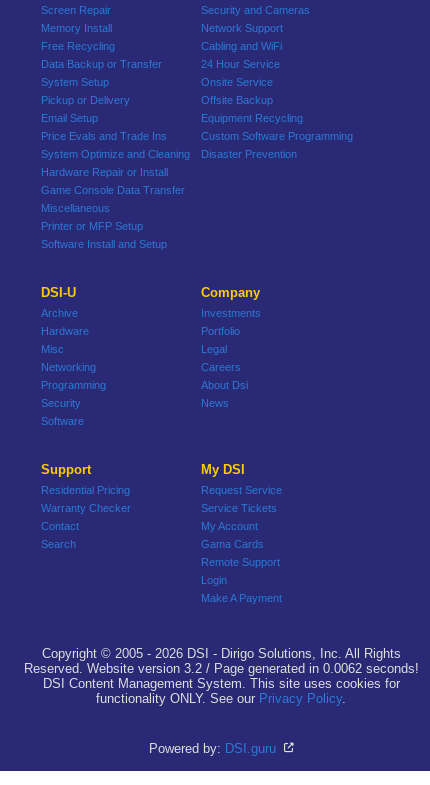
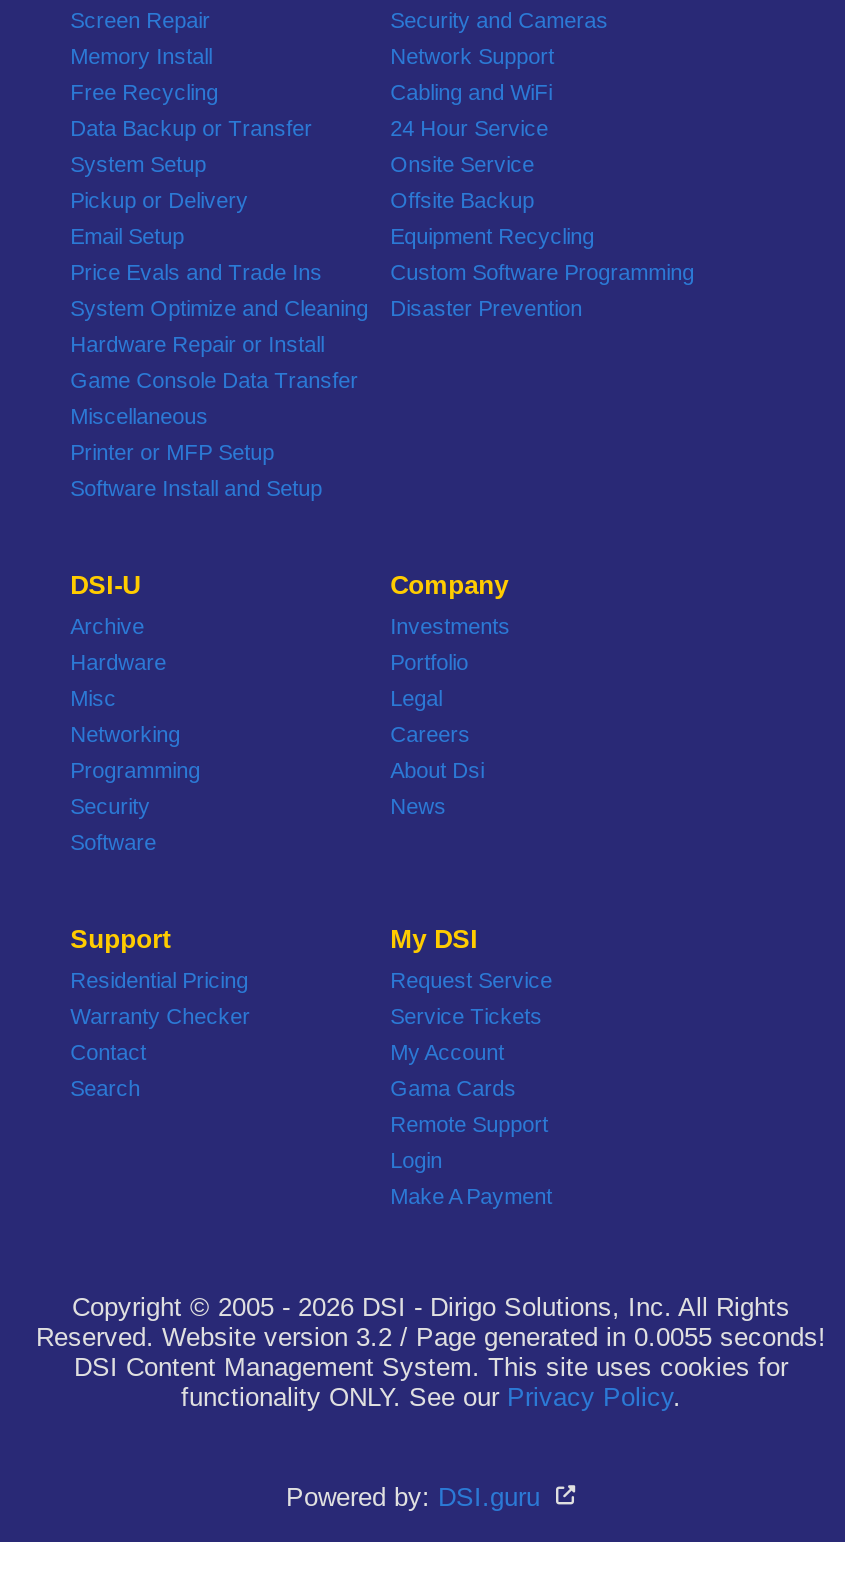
[23,660,418,675] Reserved. Website version 3.2 / Page generated in 0.0062 seconds! -> [36,1321,826,1351] Reserved. Website version 3.2 / Page generated in 0.0055 seconds!

